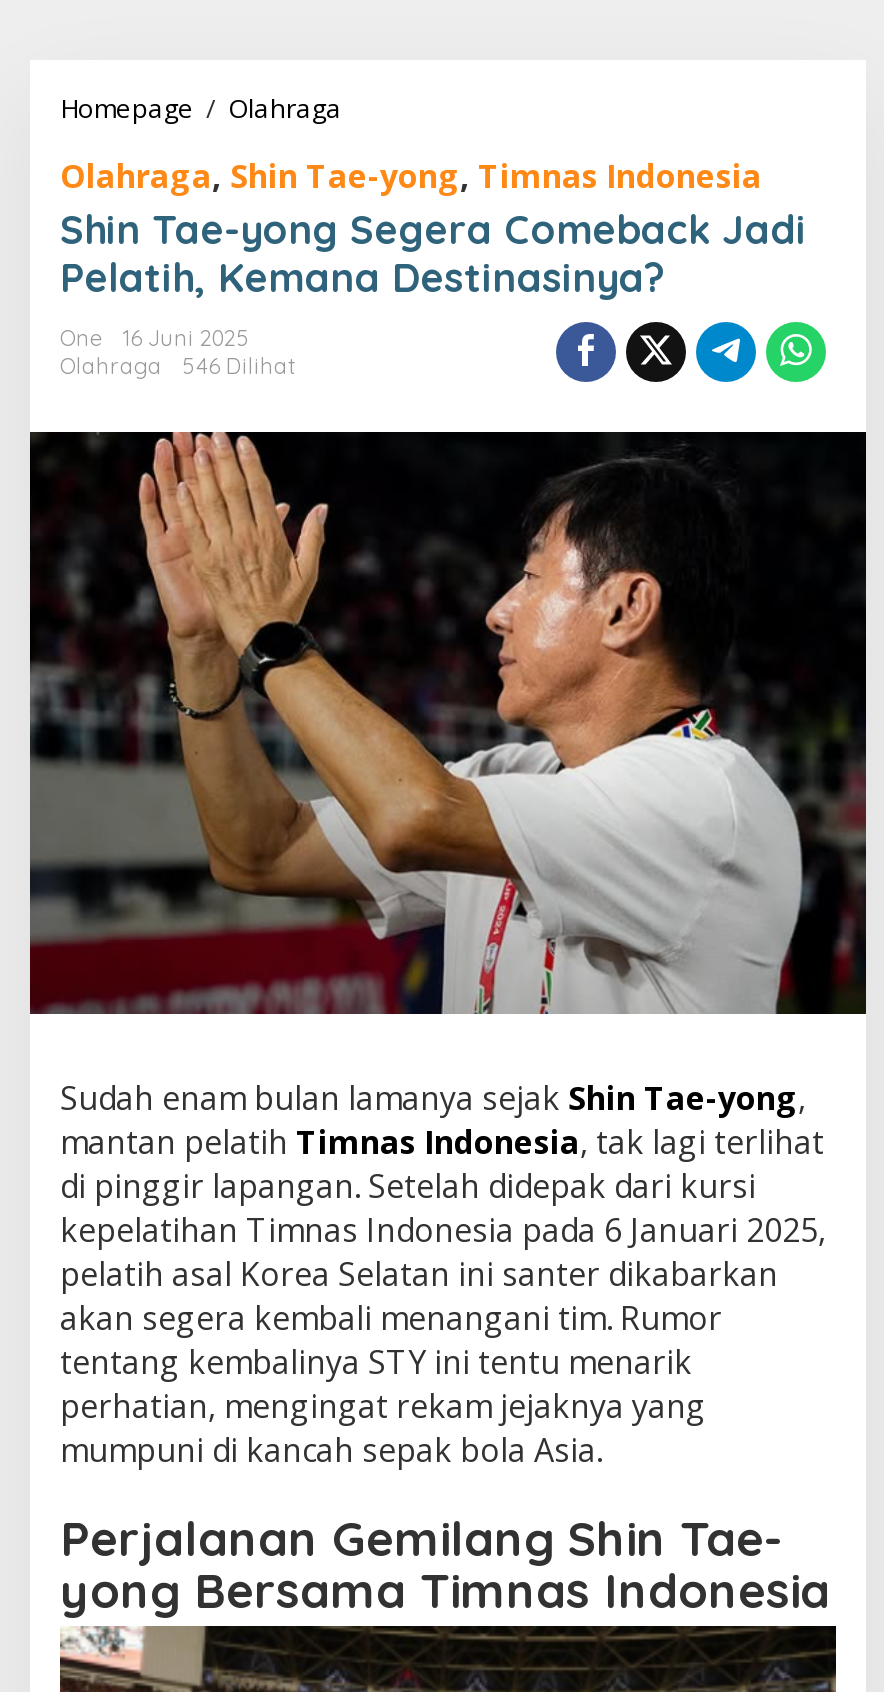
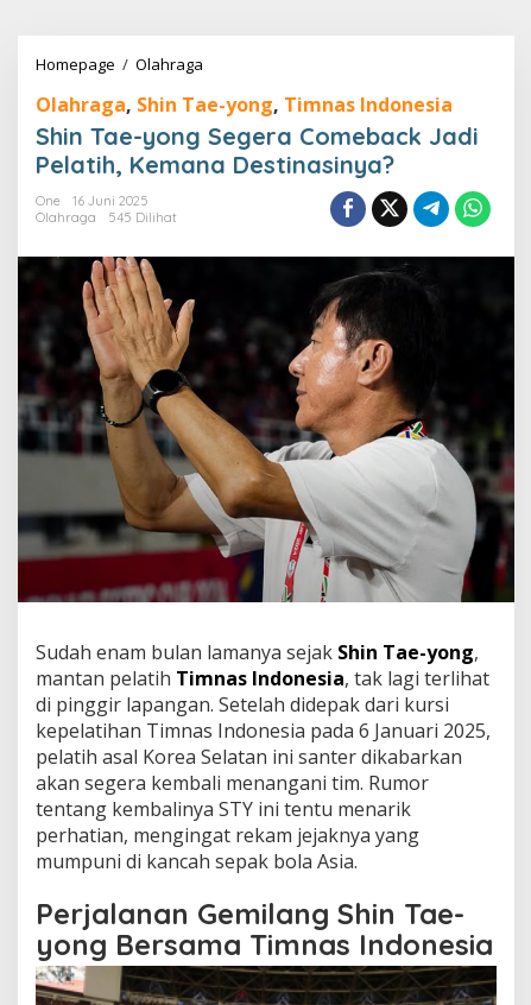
[182,352,296,380] 546 Dilihat -> [108,209,177,226] 545 Dilihat

